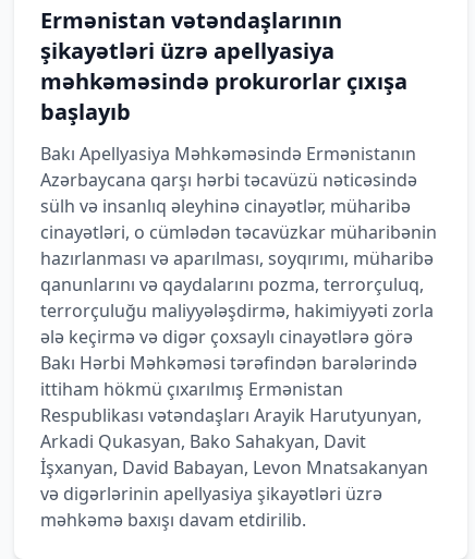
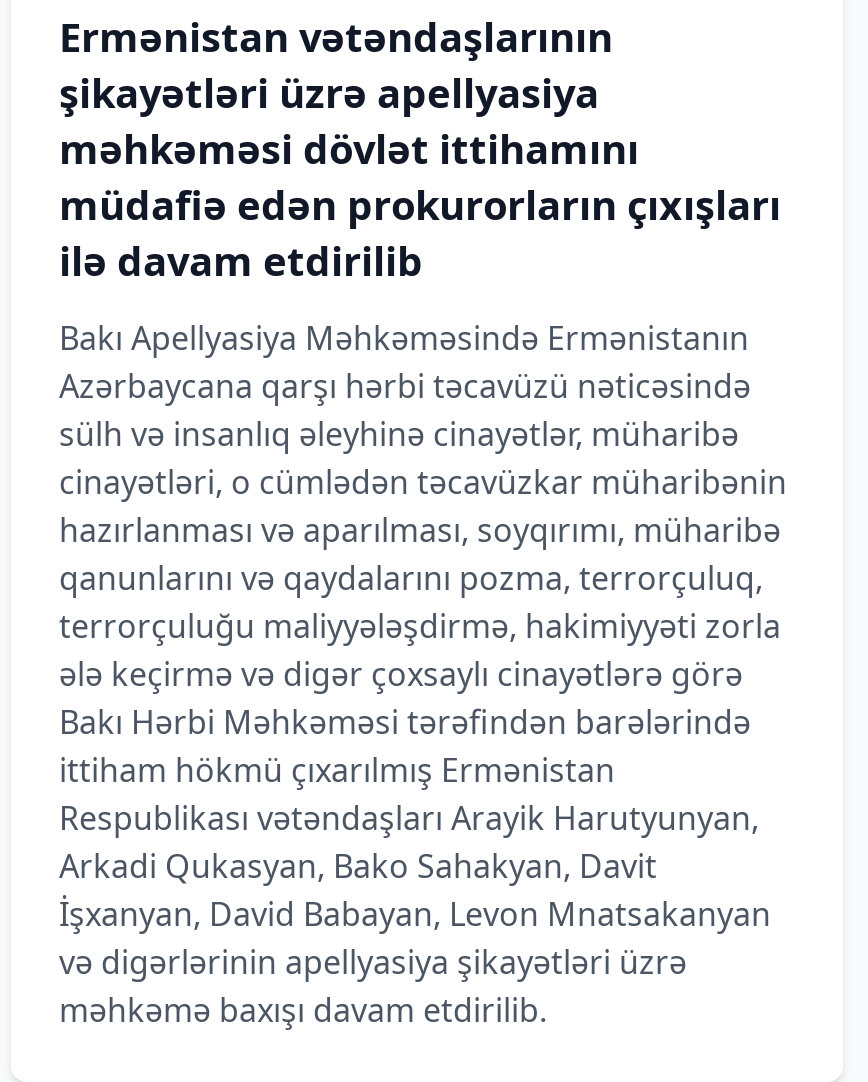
[40,66,407,126] məhkəməsində prokurorlar çıxışa | başlayıb -> [59,121,781,287] məhkəməsi dövlət ittihamını | müdafiə edən prokurorların çıxışları | ilə davam etdirilib

